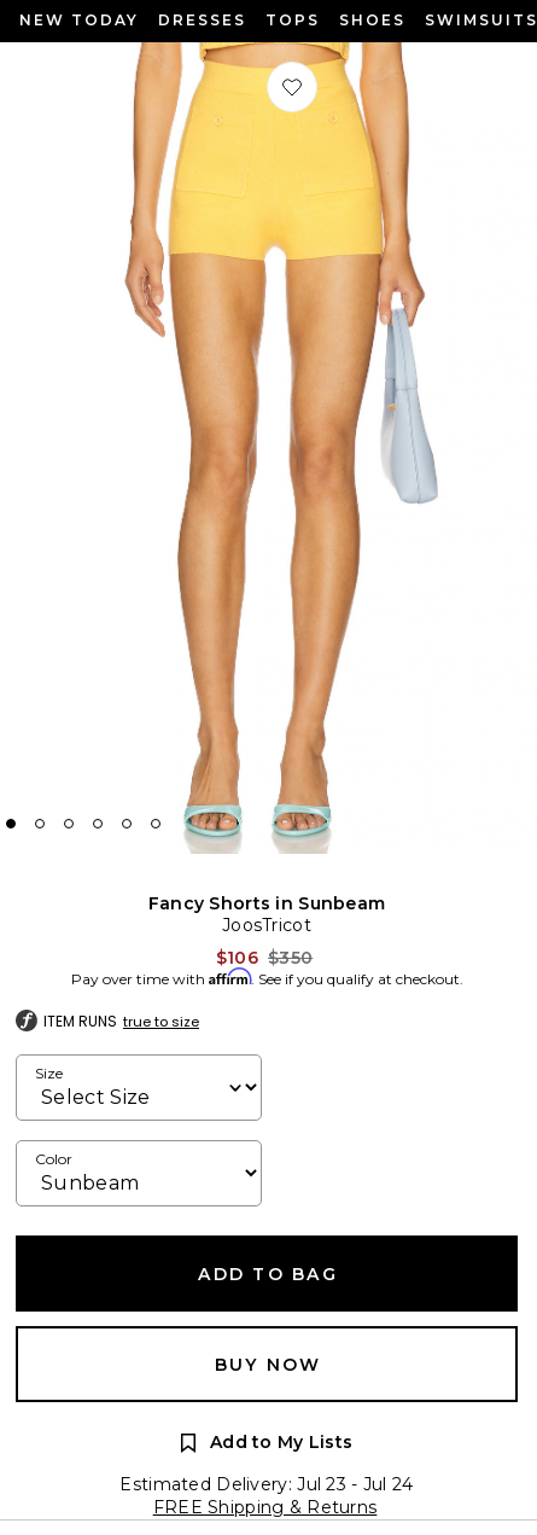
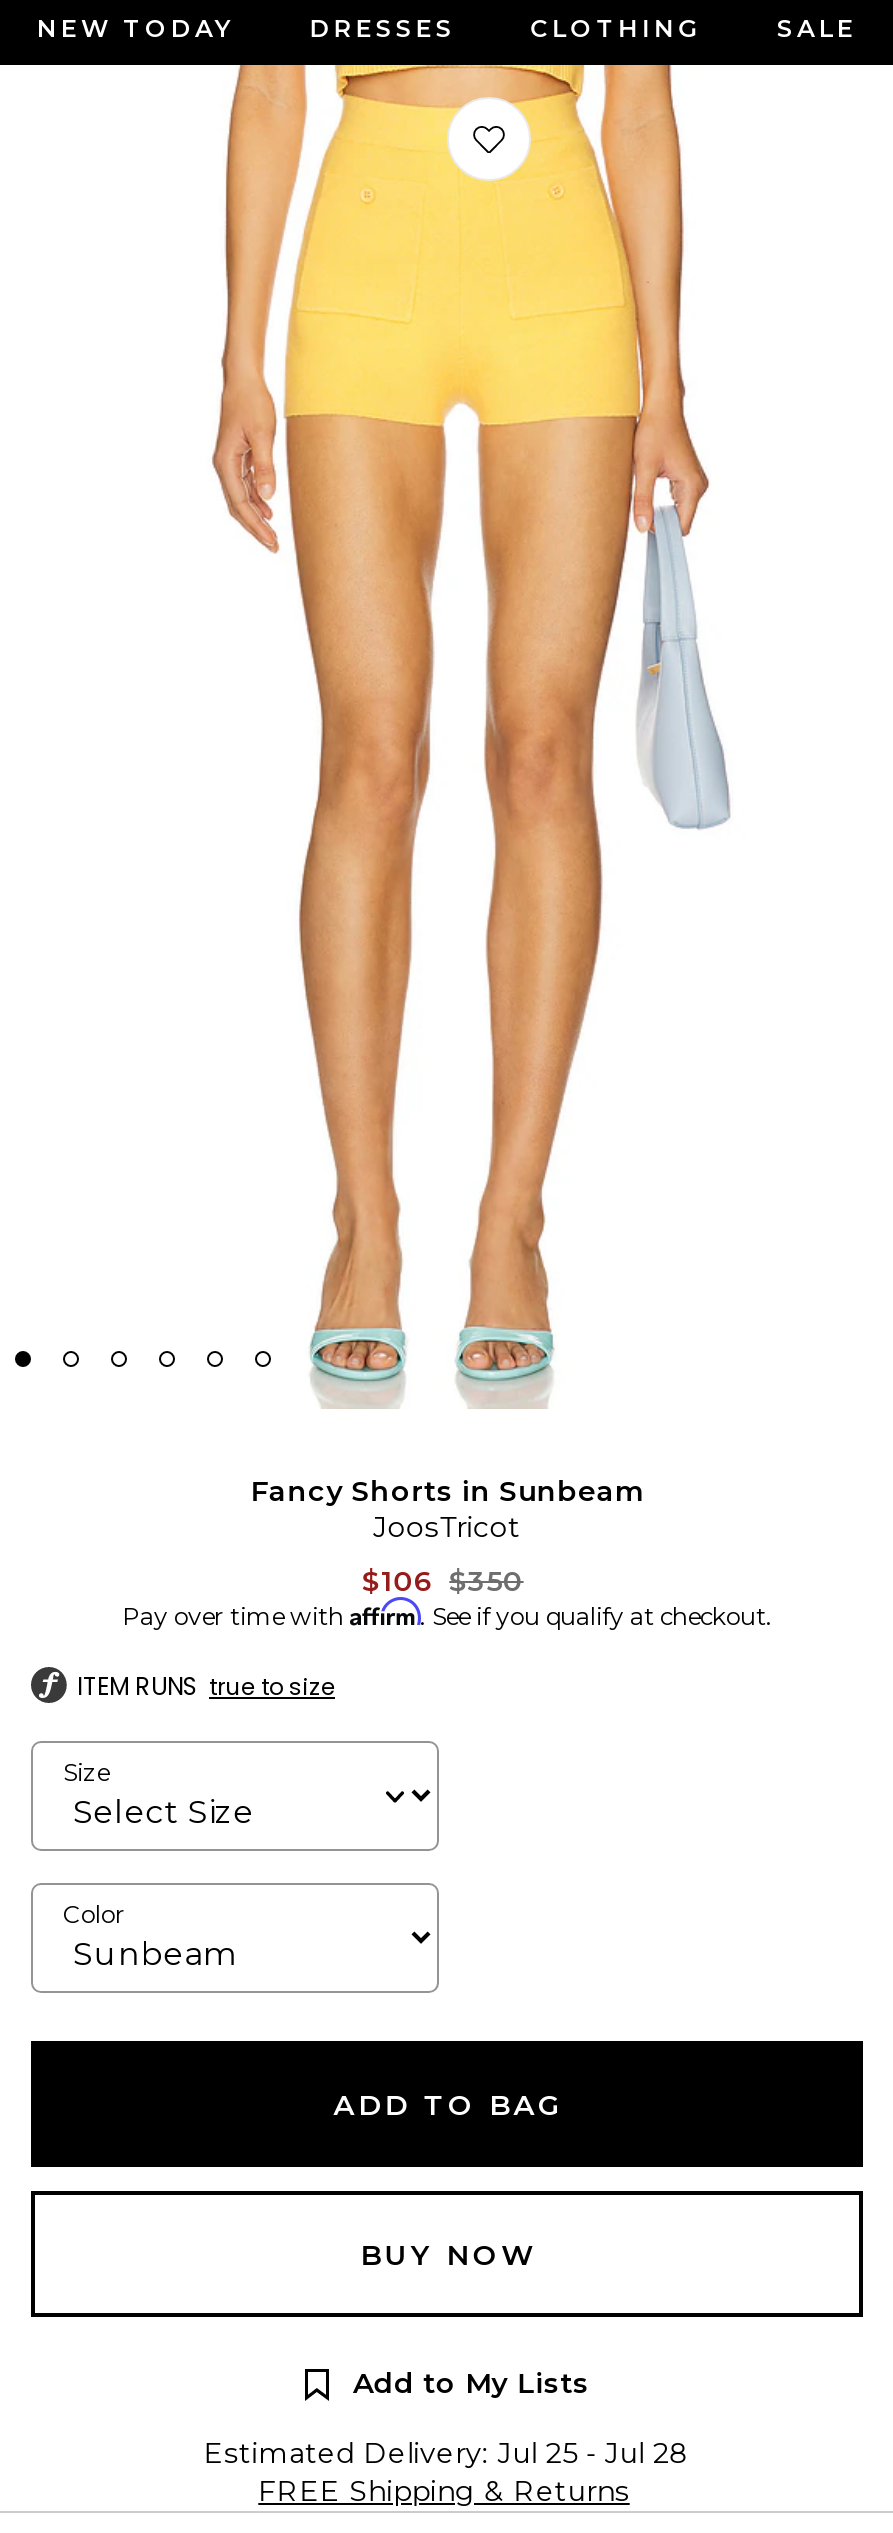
[265,11,537,29] TOPS | SHOES | SWIMSUITS -> [530,13,857,43] CLOTHING | SALE
[120,1473,413,1495] Estimated Delivery: Jul 23 - Jul 24 -> [204,2435,690,2471] Estimated Delivery: Jul 25 - Jul 28

